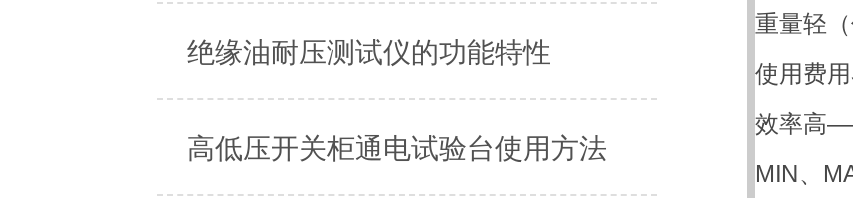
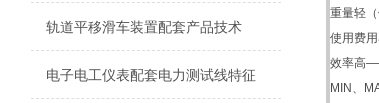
[187,38,551,68] 绝缘油耐压测试仪的功能特性 -> [46,20,242,35] 轨道平移滑车装置配套产品技术
[187,134,607,164] 高低压开关柜通电试验台使用方法 -> [46,68,256,83] 电子电工仪表配套电力测试线特征

